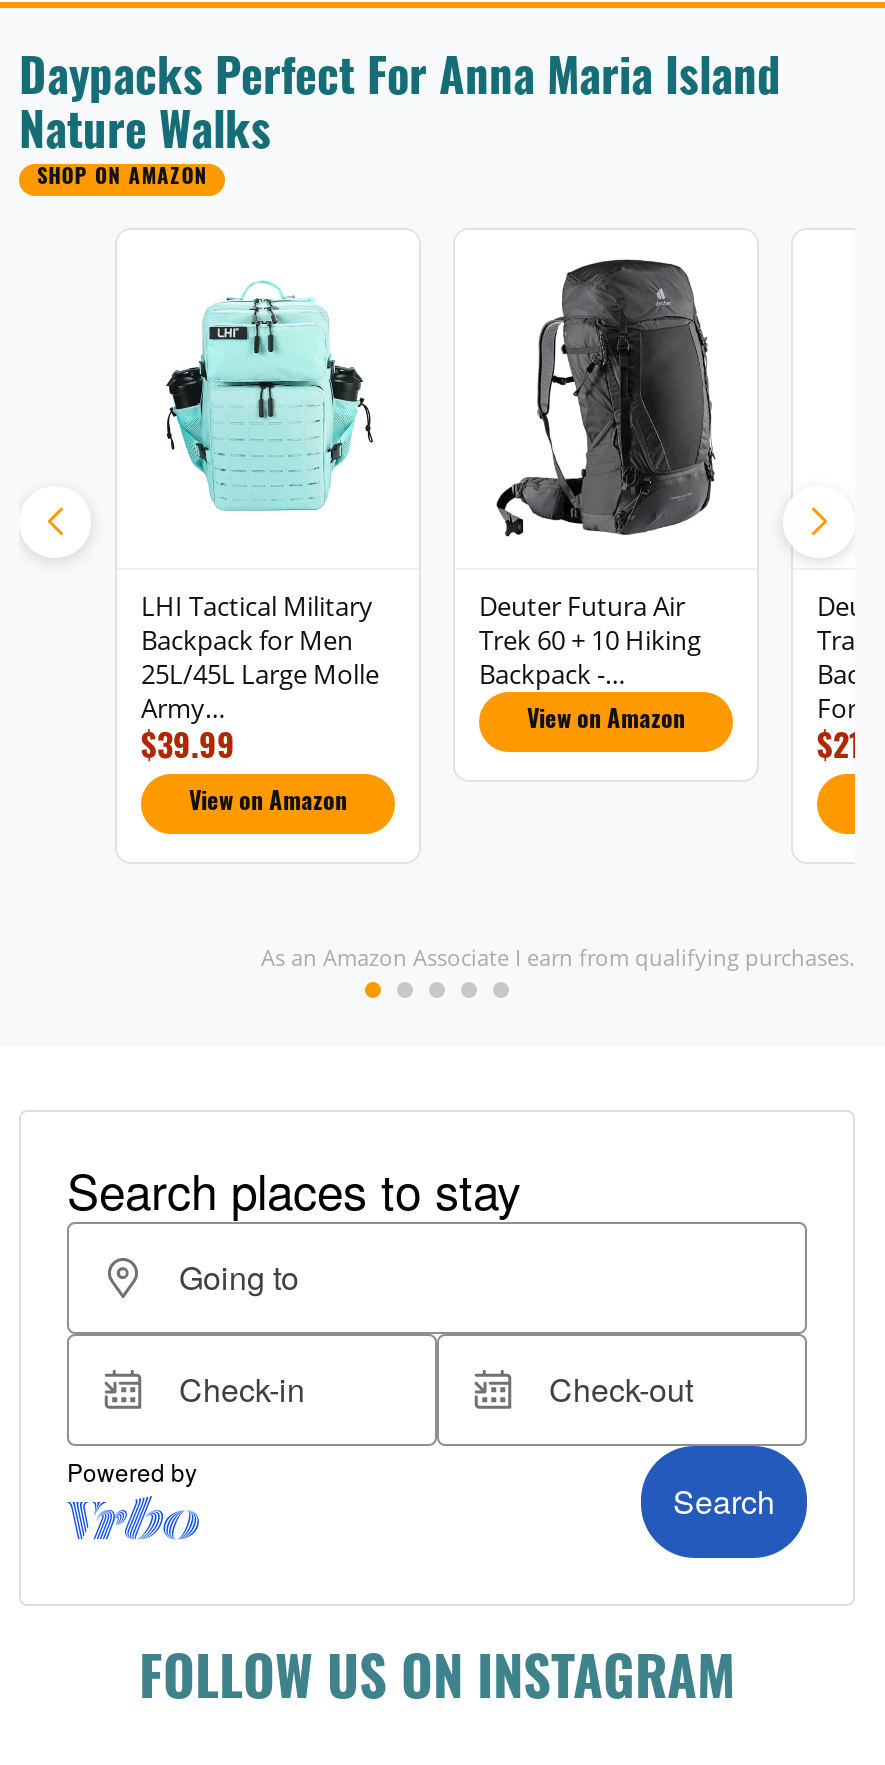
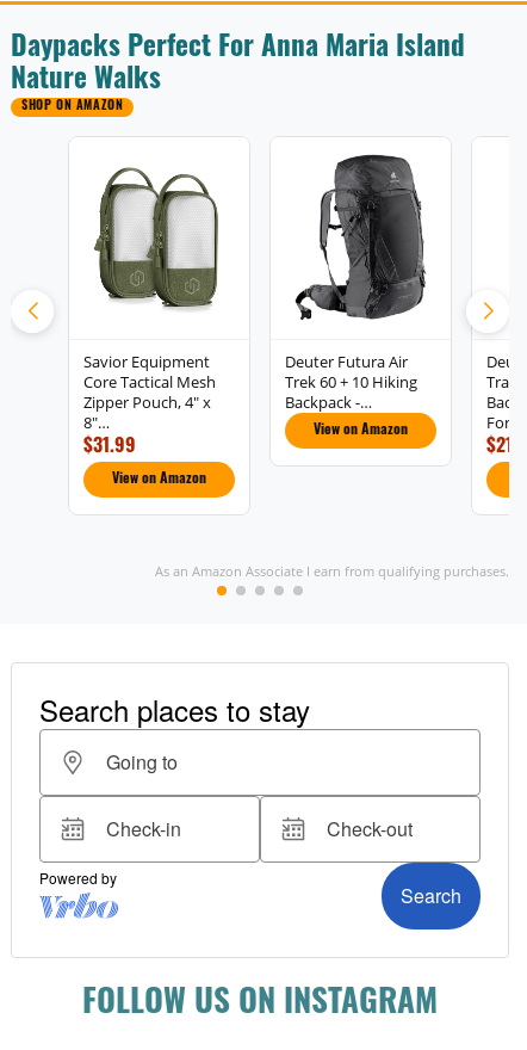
[141,280,379,766] [image] | LHI Tactical Military | Backpack for Men | 25L/45L Large Molle | Army… | $39.99 -> [83,167,221,457] [image] | Savior Equipment | Core Tactical Mesh | Zipper Pouch, 4" x | 8"… | $31.99

